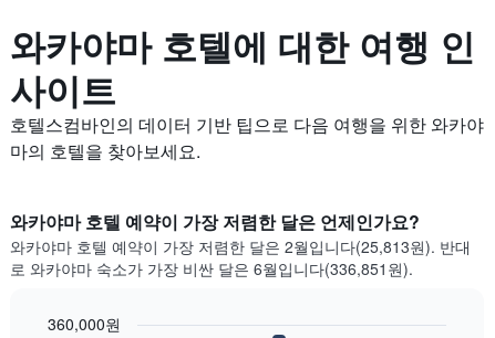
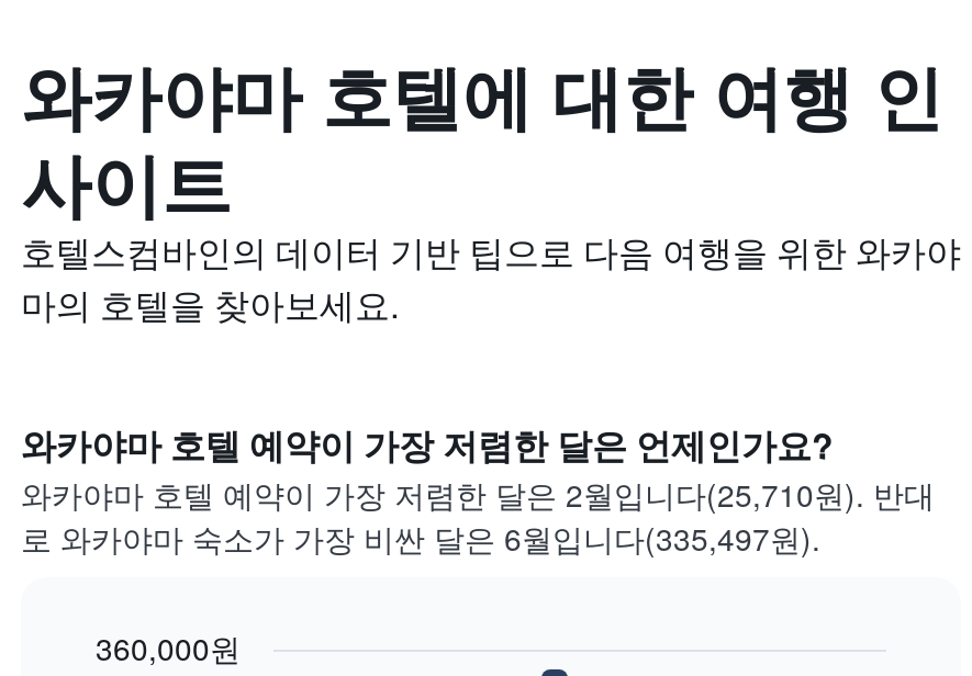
[10,235,471,258] 와카야마 호텔 예약이 가장 저렴한 달은 2월입니다(25,813원). 반대 -> [21,472,935,516] 와카야마 호텔 예약이 가장 저렴한 달은 2월입니다(25,710원). 반대
[10,258,413,280] 로 와카야마 숙소가 가장 비싼 달은 6월입니다(336,851원). -> [21,516,820,560] 로 와카야마 숙소가 가장 비싼 달은 6월입니다(335,497원).

